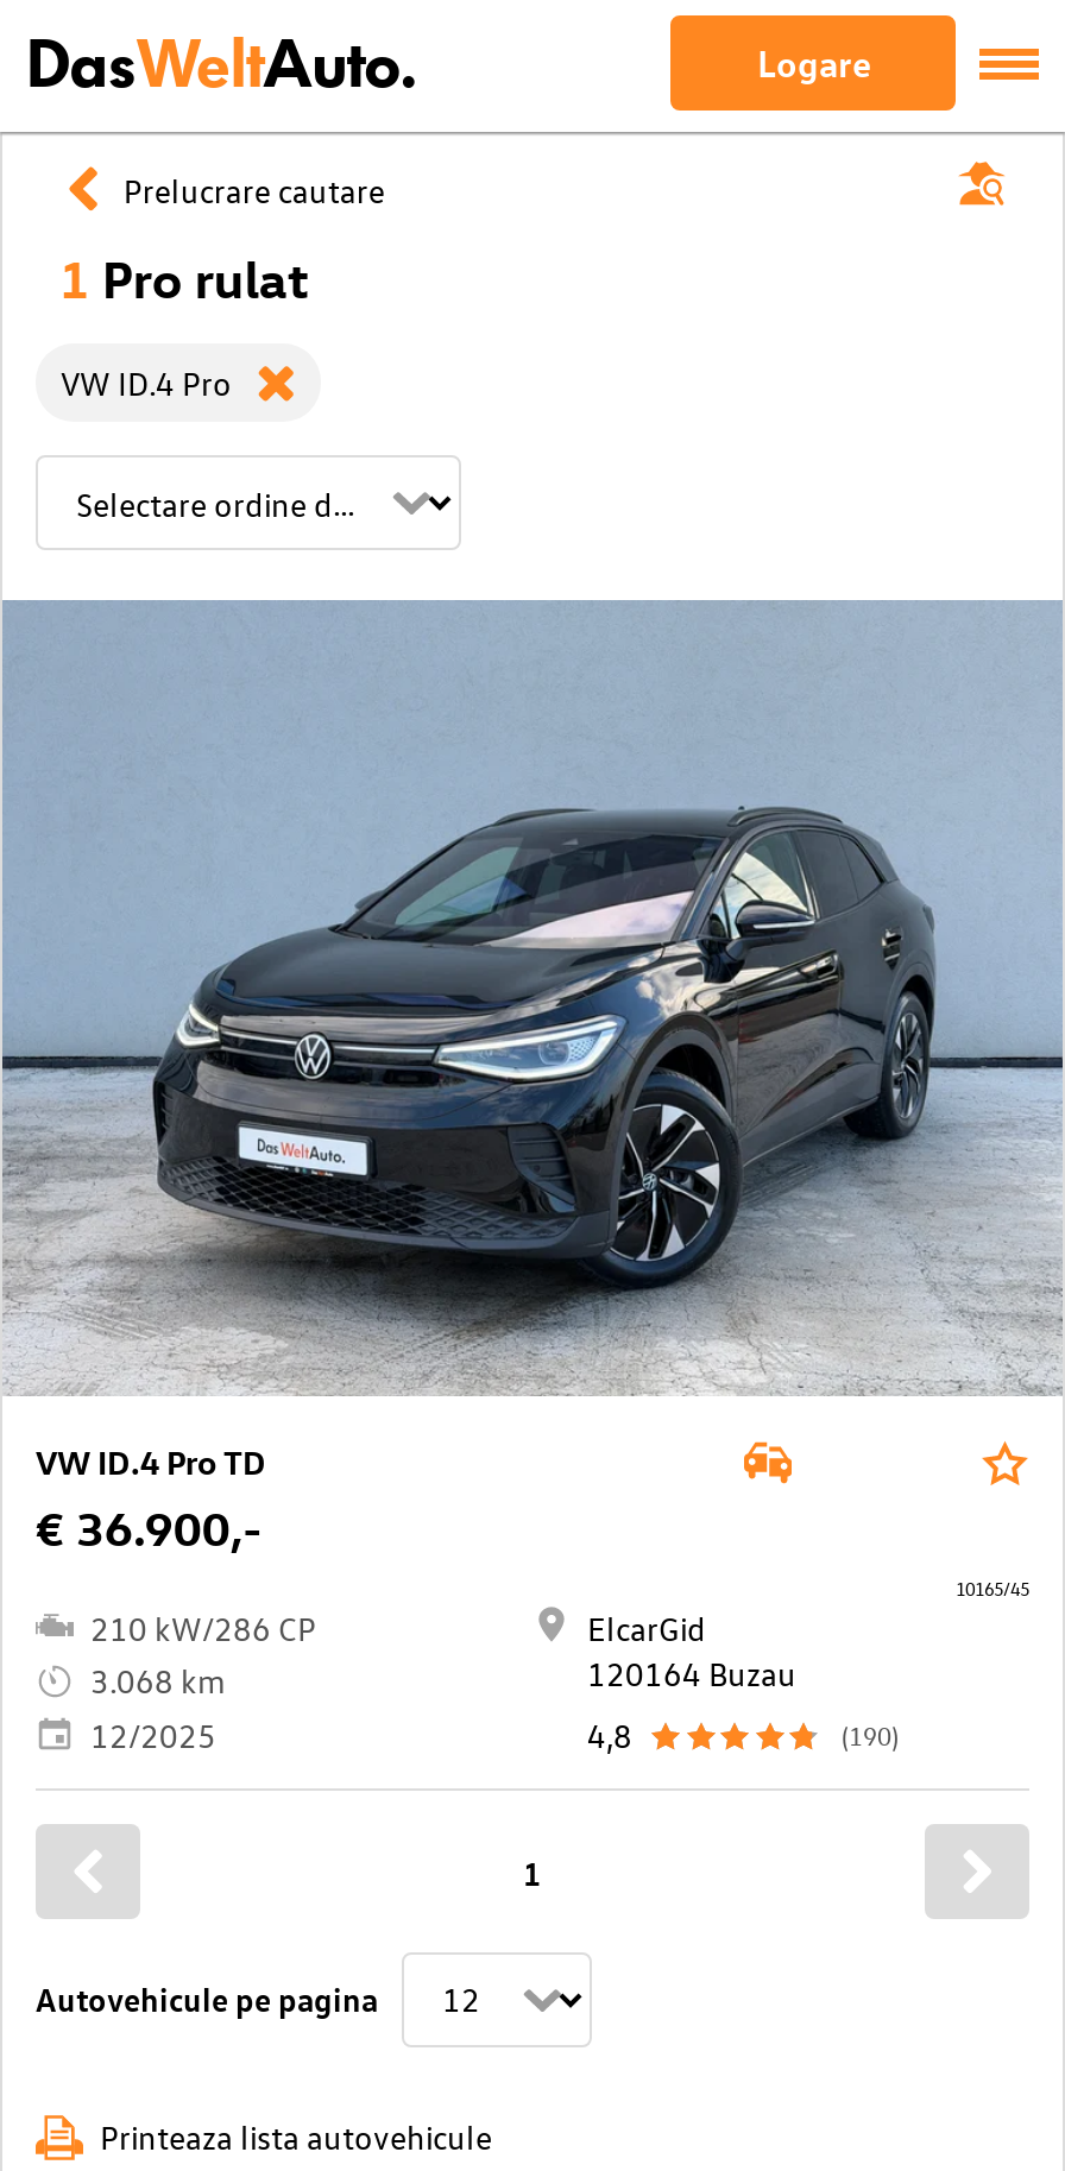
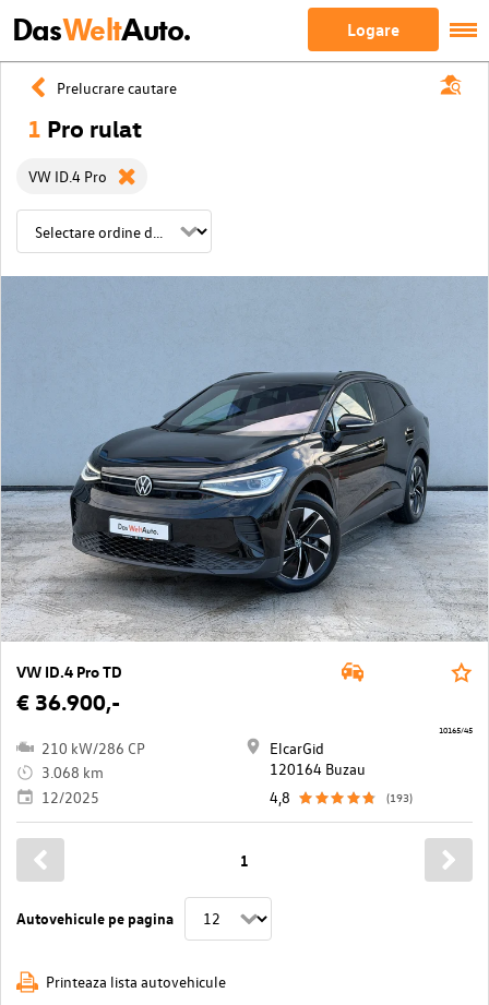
[842,1716,899,1752] (190) -> [386,788,413,805] (193)

